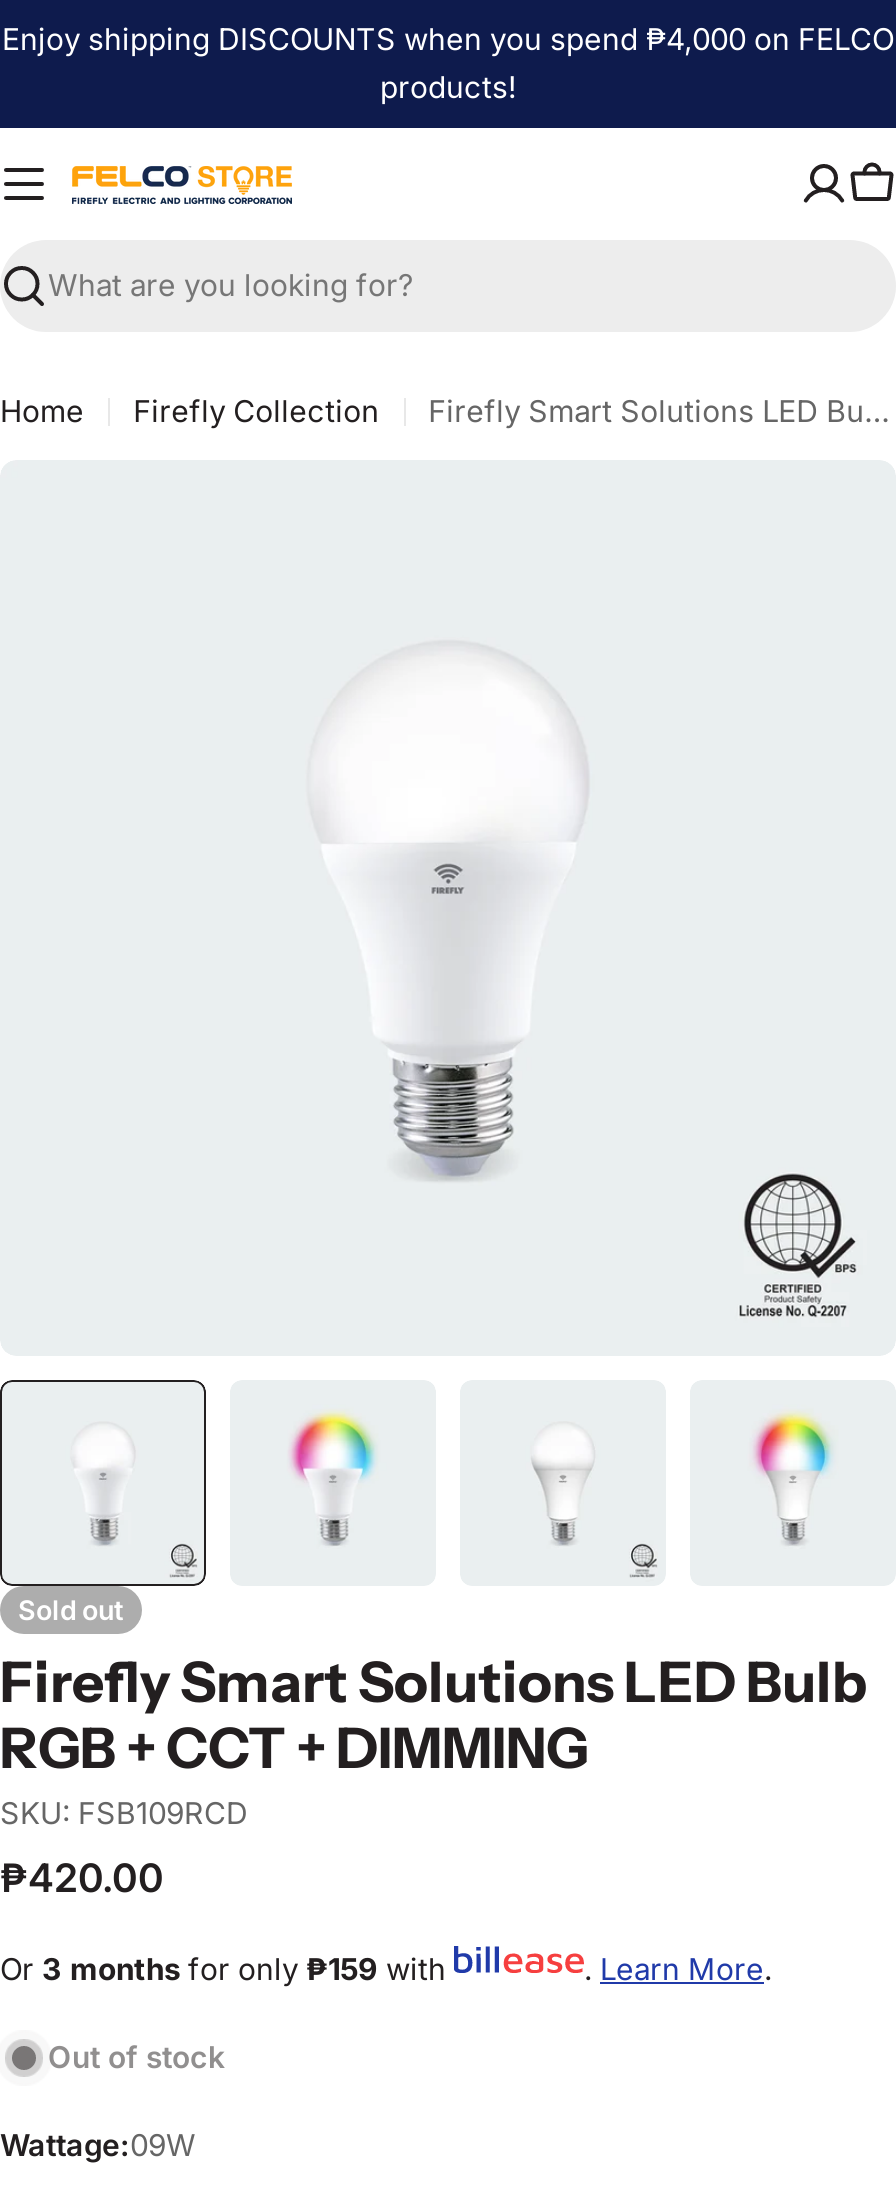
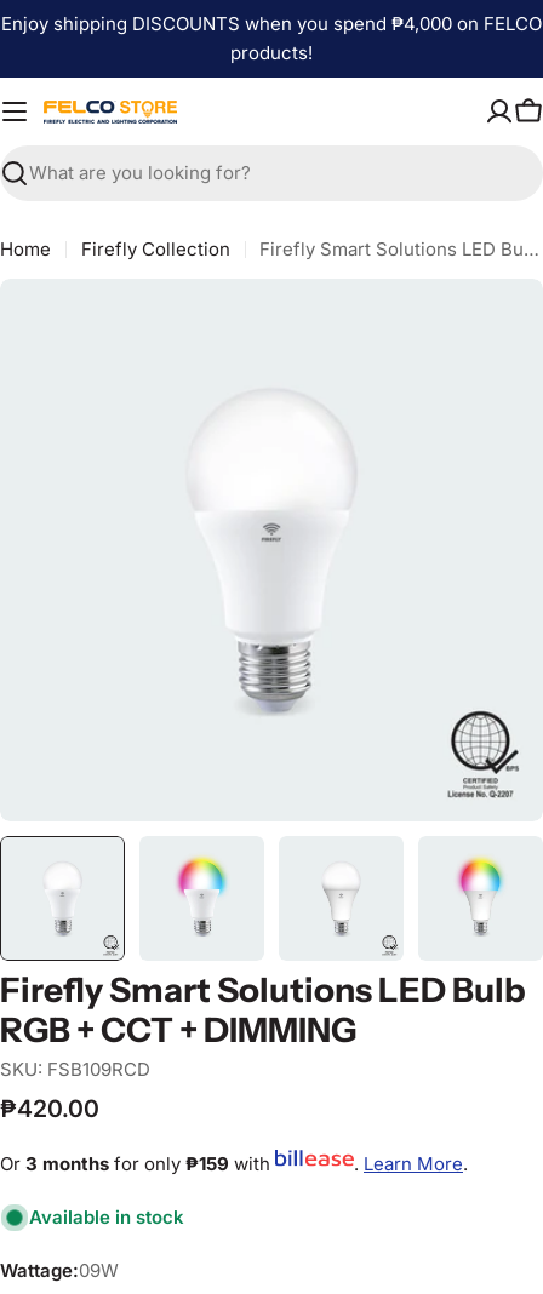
[18,1594,124,1626] Sold out -> none
[48,2038,226,2076] Out of stock -> [29,1206,184,1229] Available in stock

